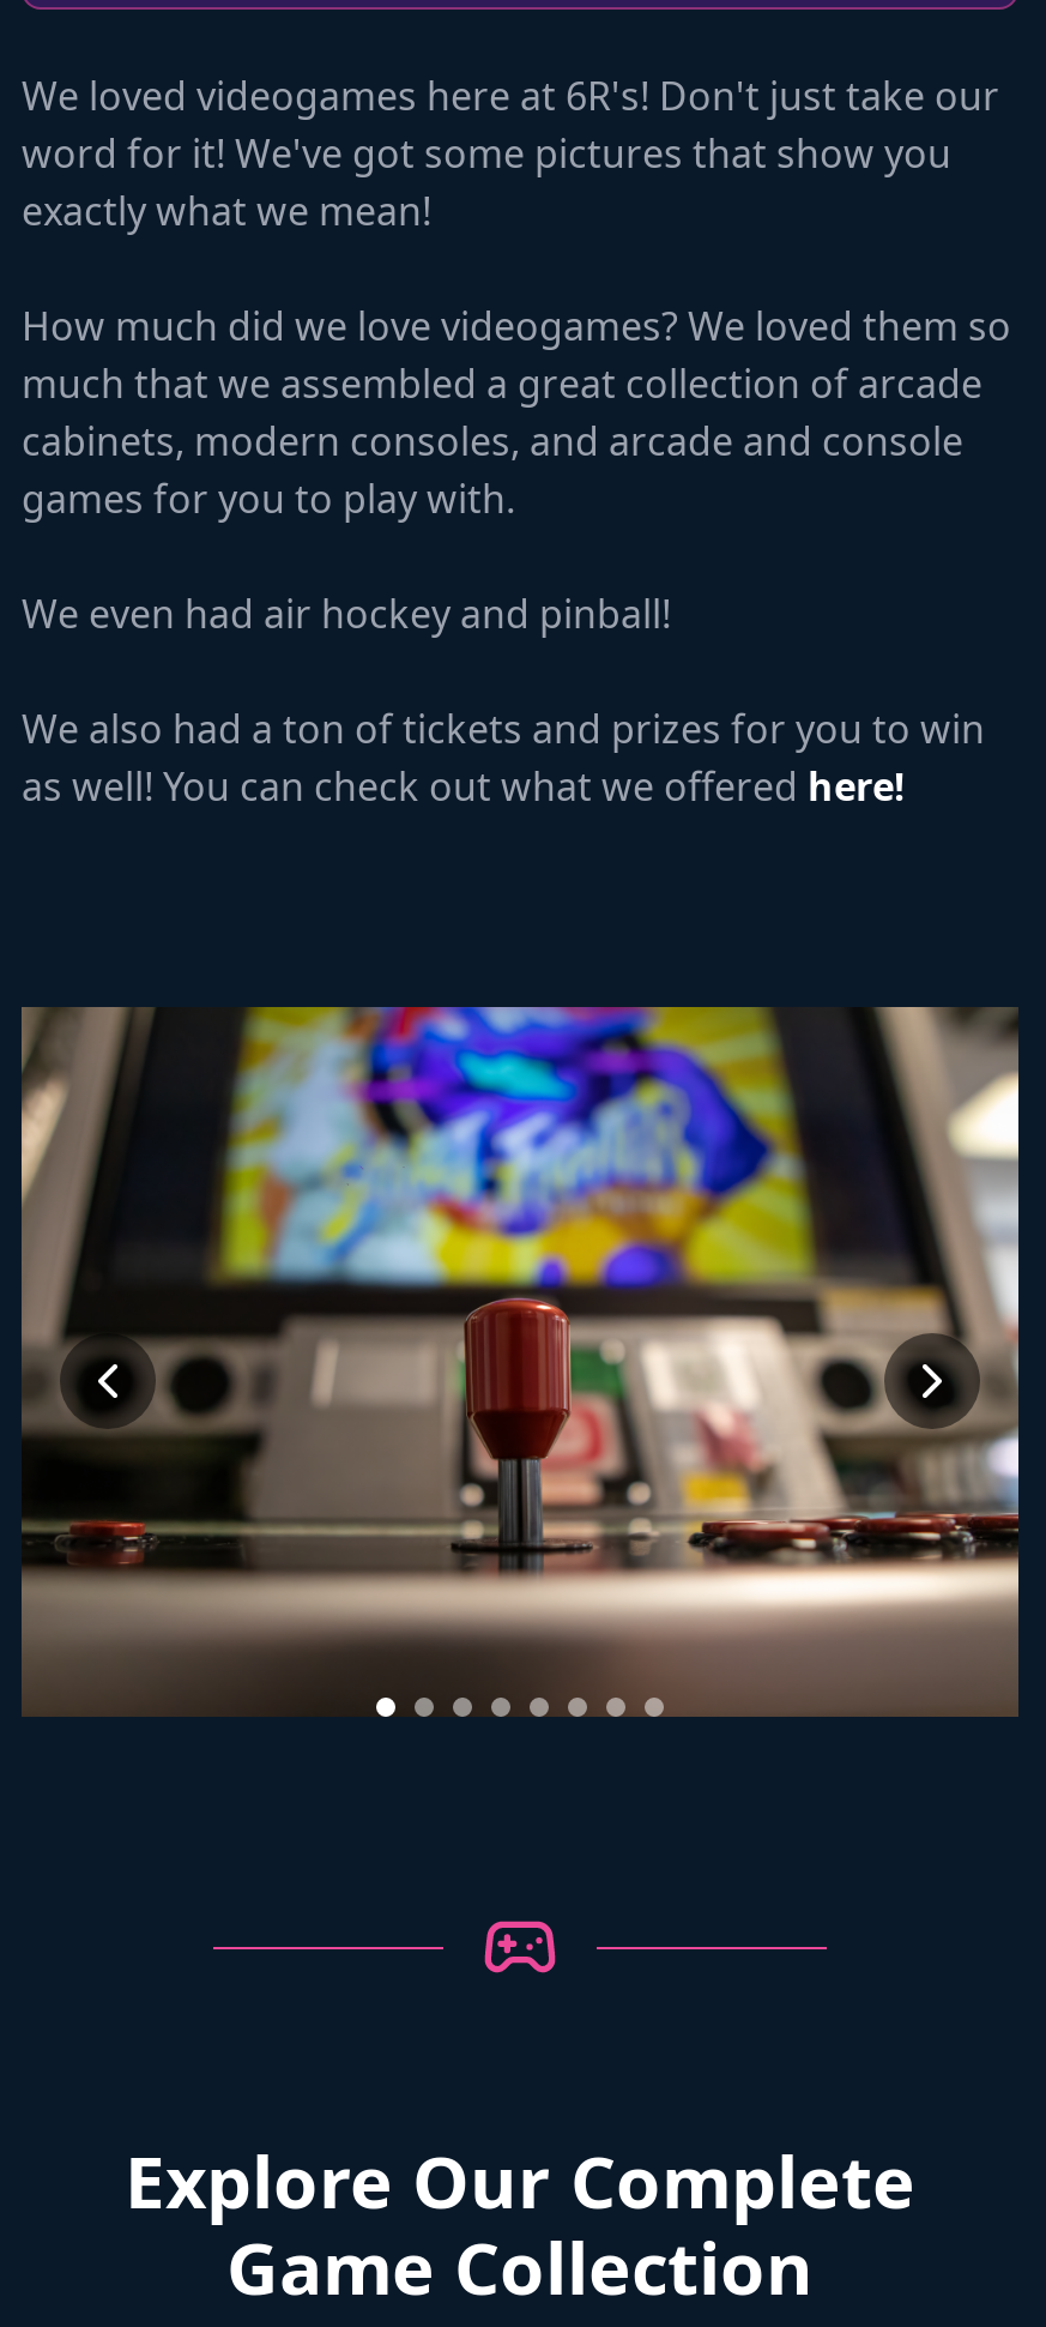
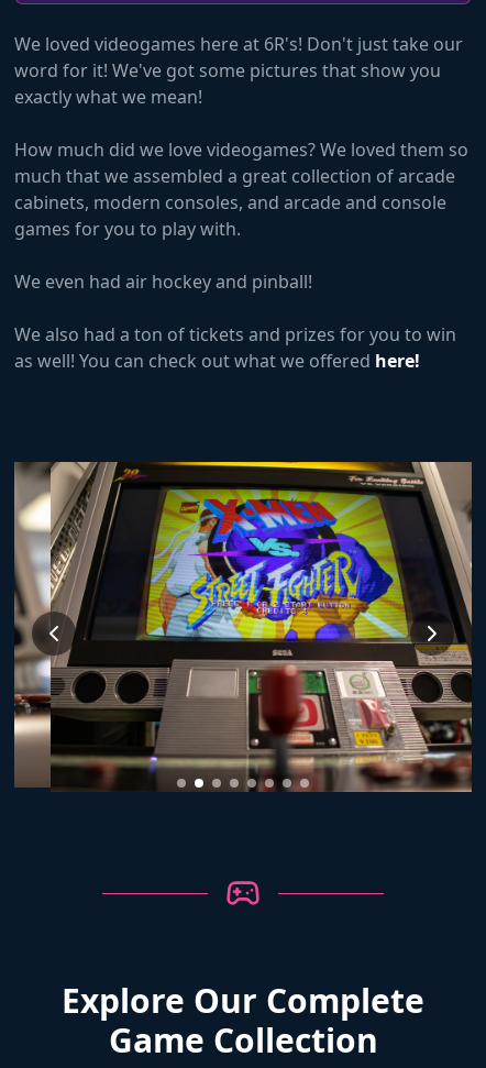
[22,1005,1021,1726] [image] -> [13,461,473,793] [image]

